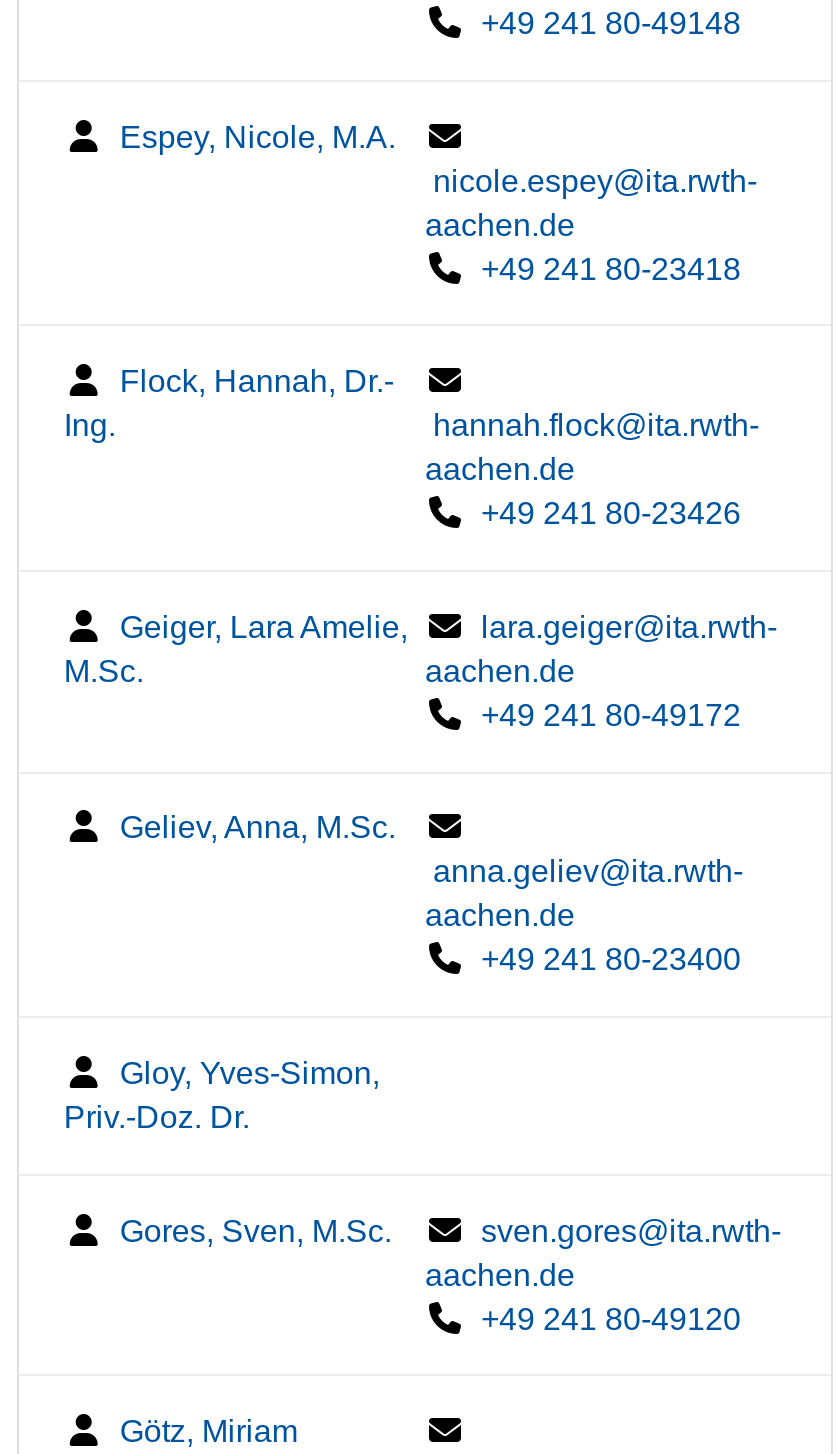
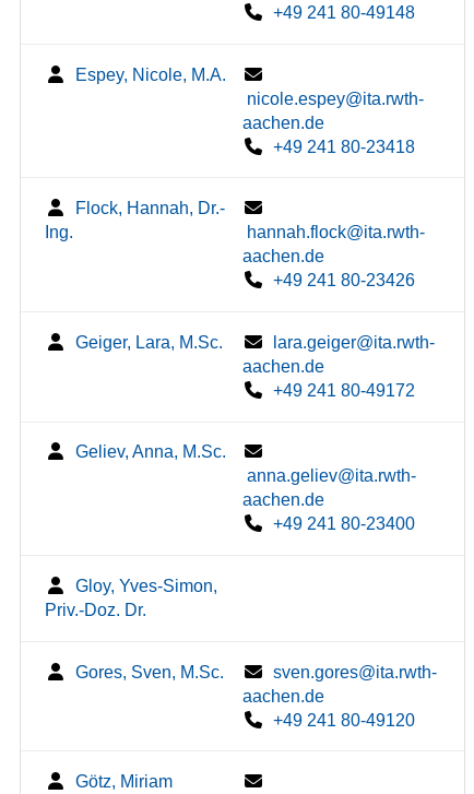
[64,609,408,687] Geiger, Lara Amelie, | M.Sc. -> [76,333,223,351] Geiger, Lara, M.Sc.

